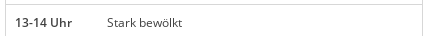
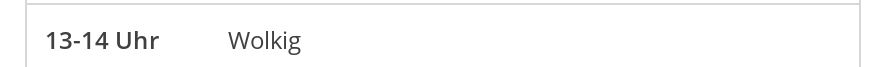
[106,14,181,31] Stark bewölkt -> [228,23,302,57] Wolkig

